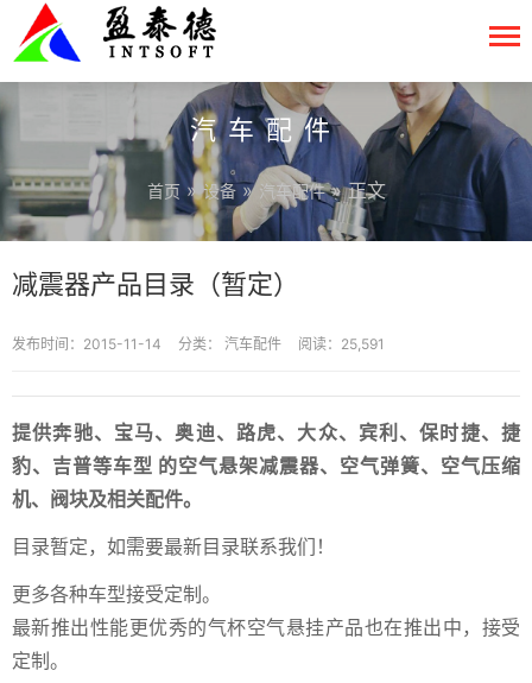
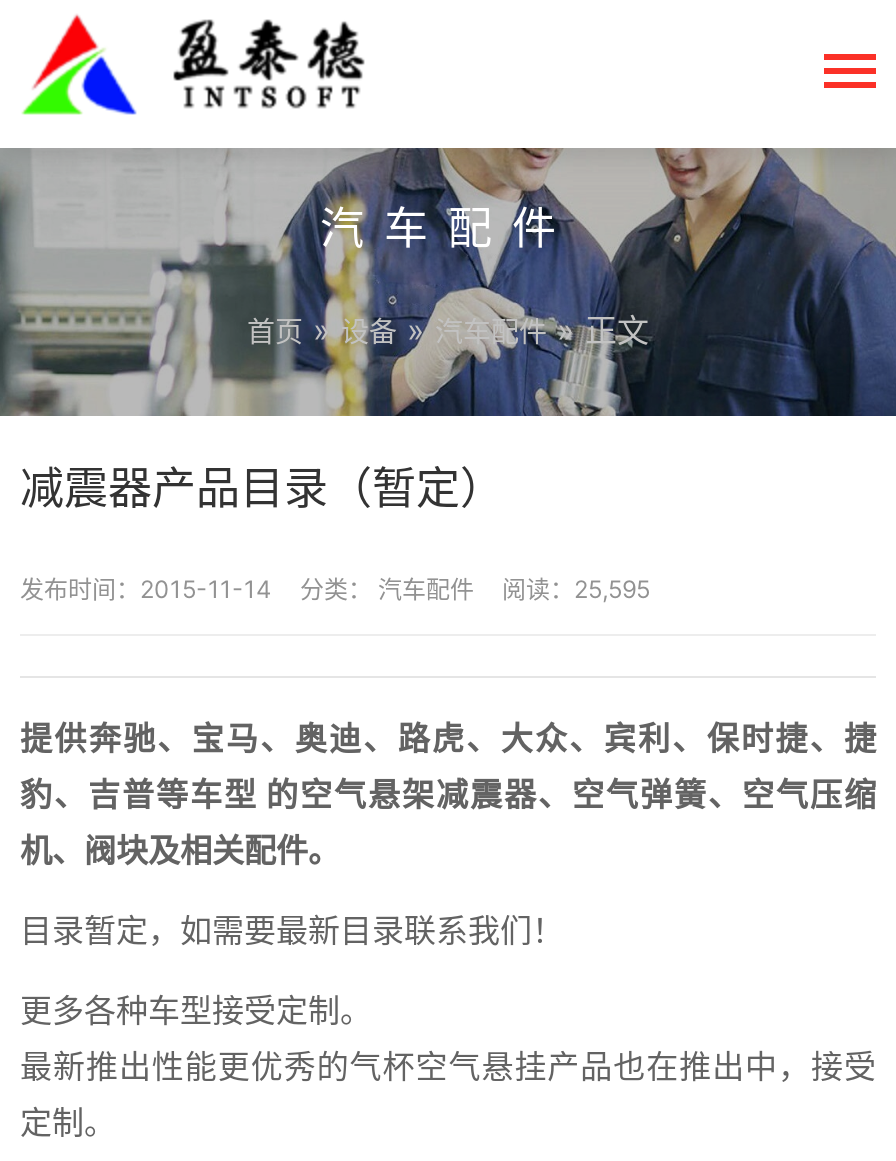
[12,335,385,353] 发布时间：2015-11-14 分类：汽车配件 阅读：25,591 -> [20,574,650,604] 发布时间：2015-11-14 分类：汽车配件 阅读：25,595

